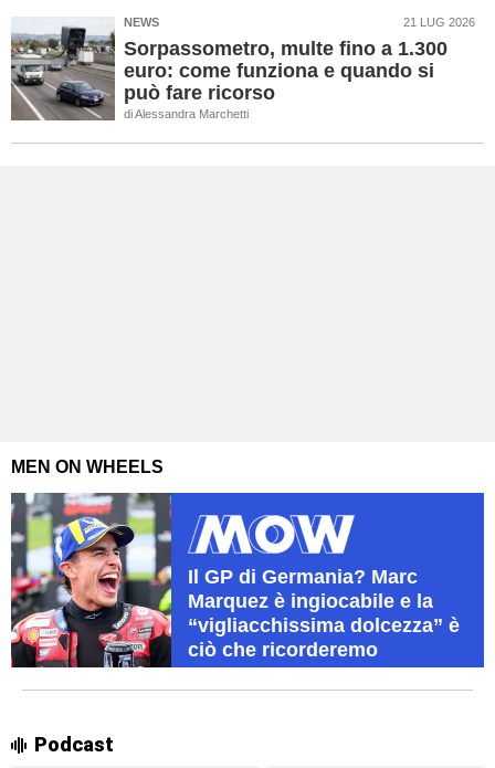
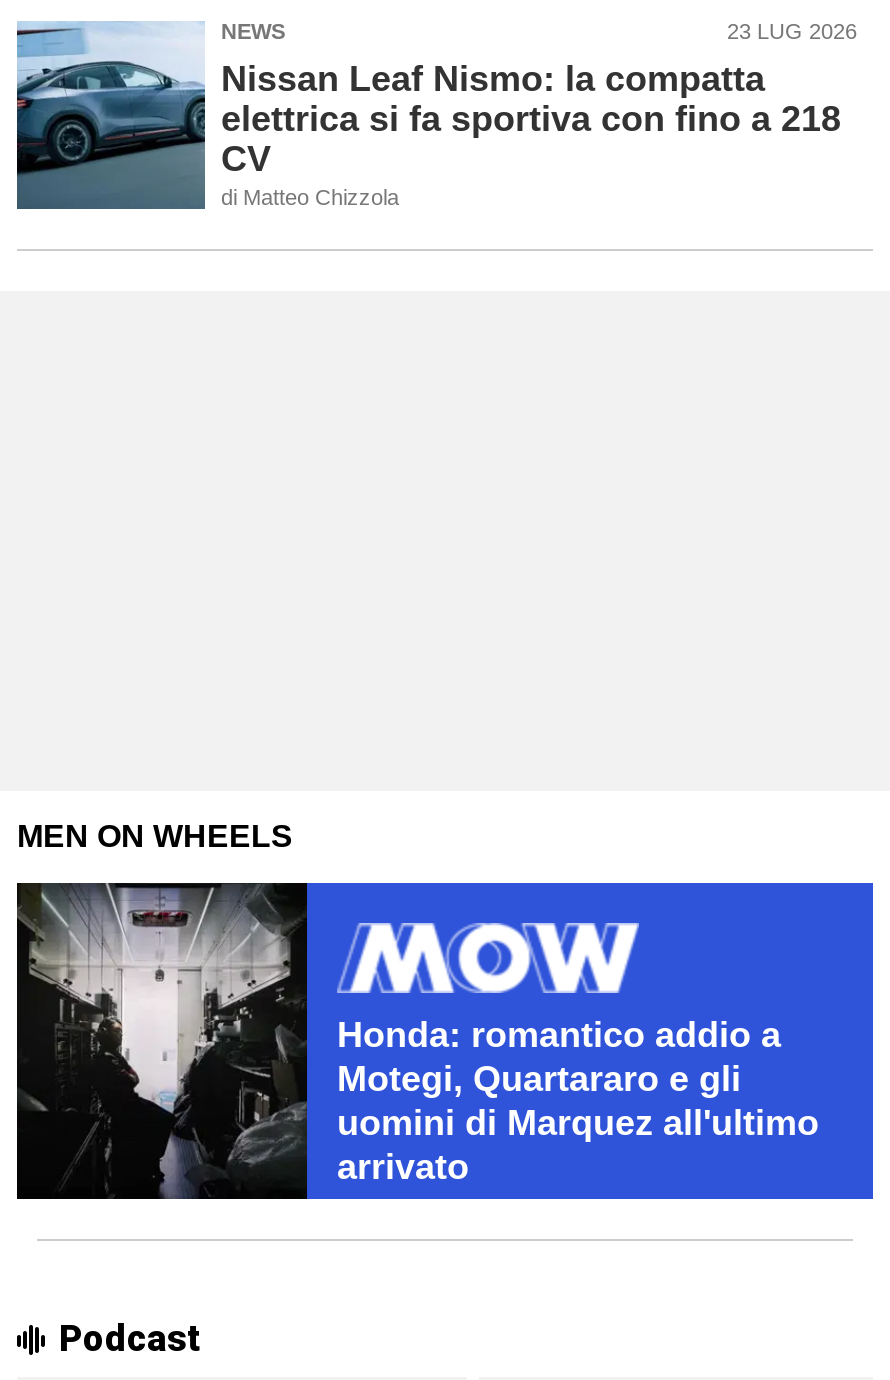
[10,16,475,121] [image] | 21 LUG 2026 | Sorpassometro, multe fino a 1.300 | euro: come funziona e quando si | può fare ricorso | di Alessandra Marchetti -> [15,20,857,211] [image] | 23 LUG 2026 | Nissan Leaf Nismo: la compatta | elettrica si fa sportiva con fino a 218 | CV | di Matteo Chizzola
[10,492,460,669] [image] | Il GP di Germania? Marc | Marquez è ingiocabile e la | “vigliacchissima dolcezza” è | ciò che ricorderemo -> [15,881,819,1201] [image] | Honda: romantico addio a | Motegi, Quartararo e gli | uomini di Marquez all'ultimo | arrivato

